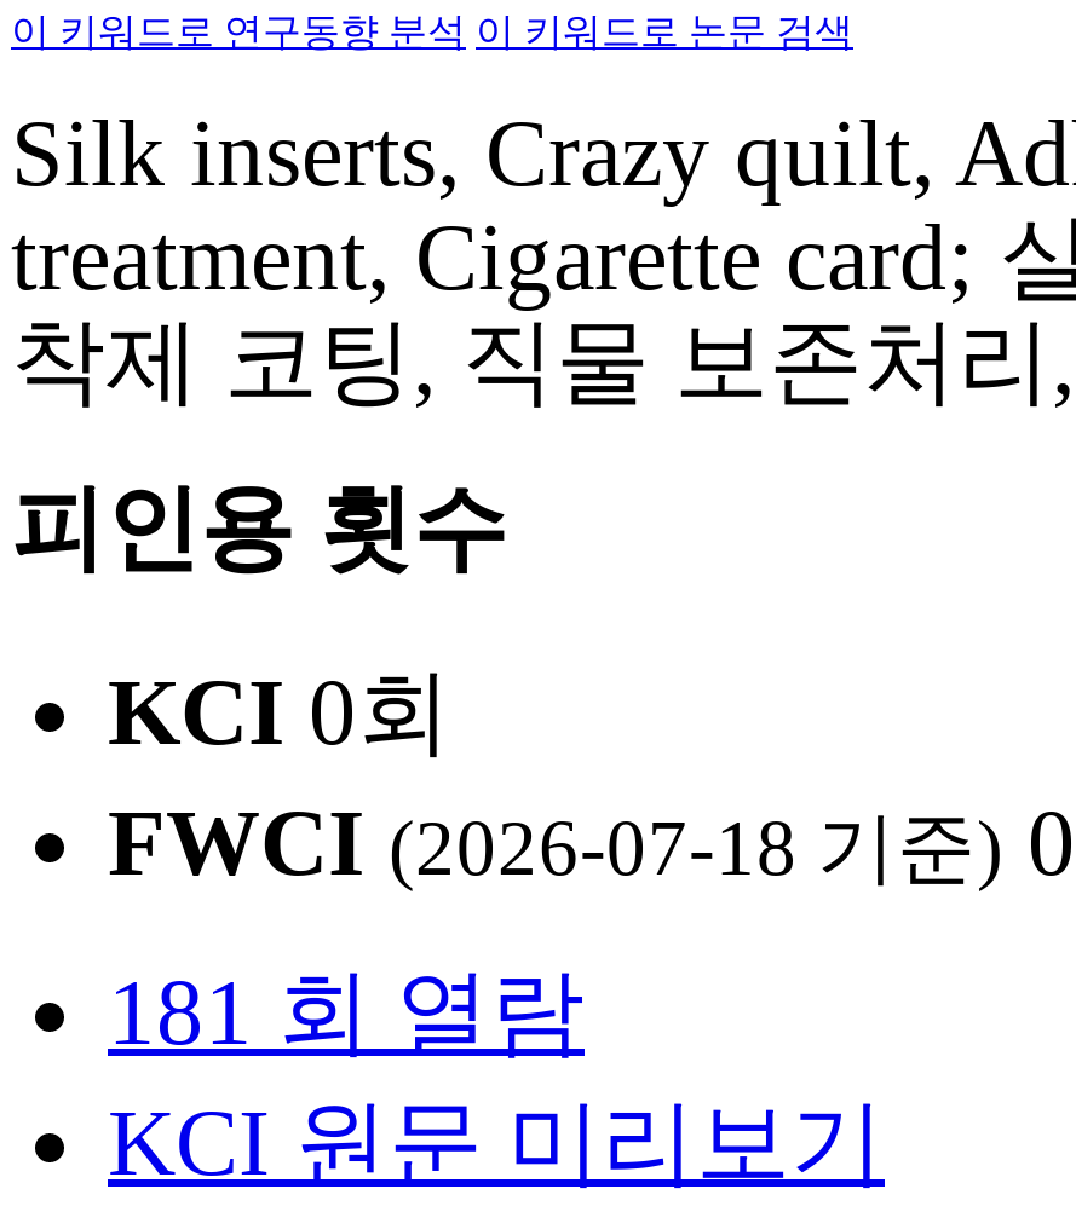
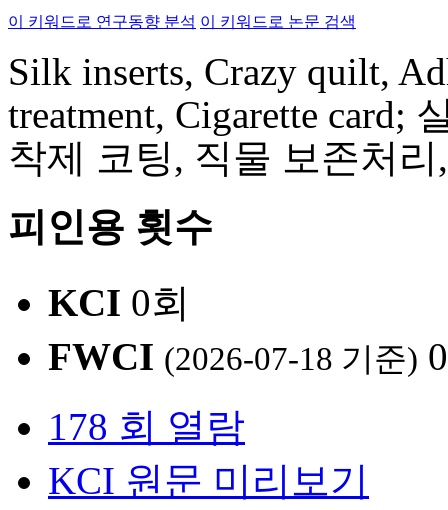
[108,958,585,1062] 181 회 열람 -> [48,405,245,448] 178 회 열람

